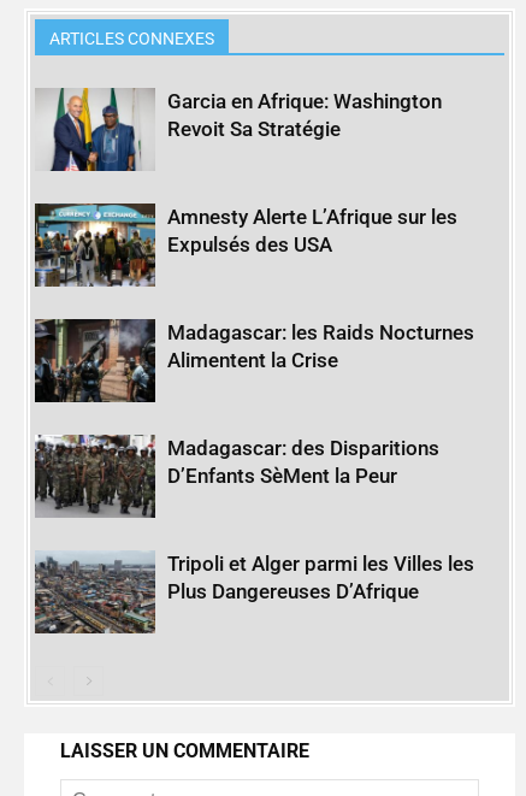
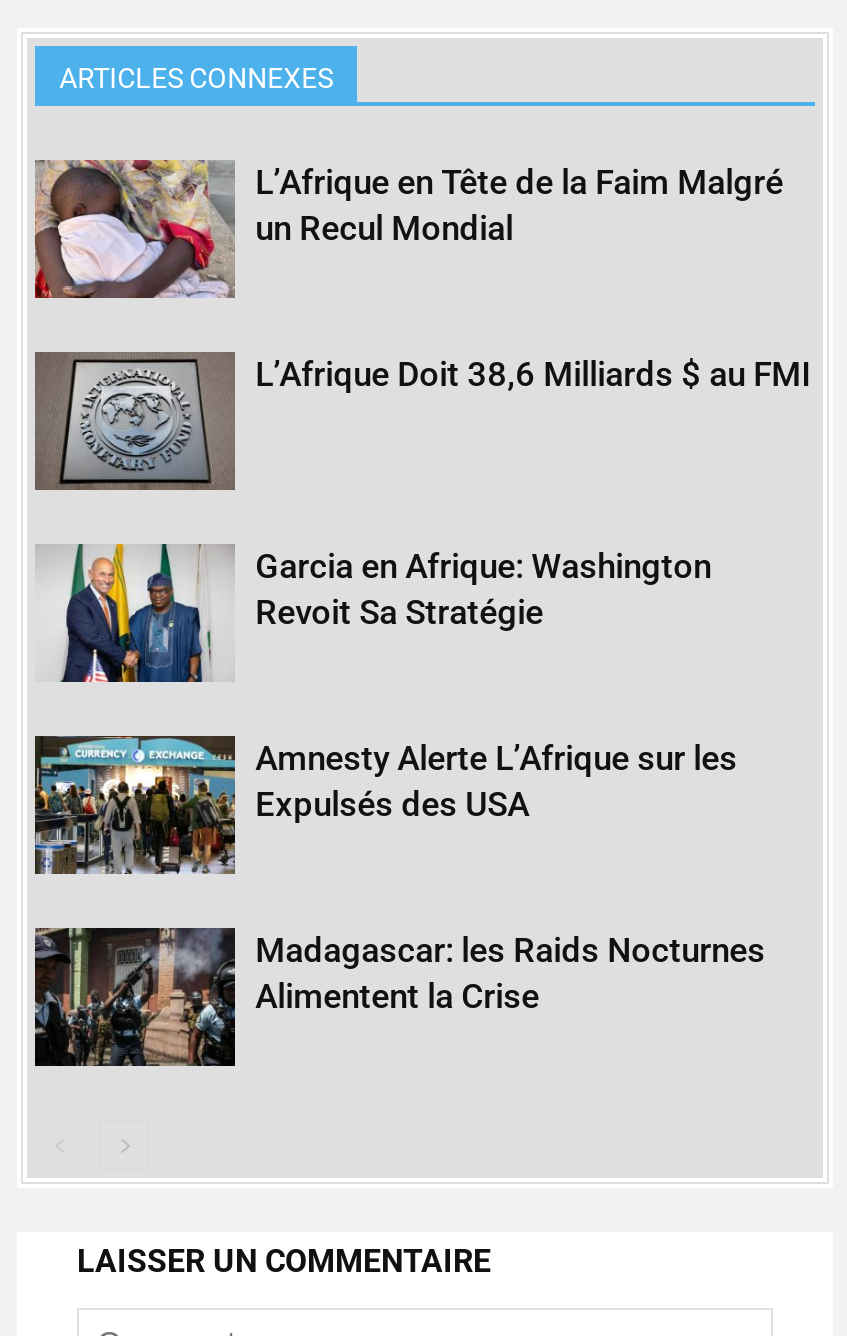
none -> [33,158,783,300] [image] | L’Afrique en Tête de la Faim Malgré | un Recul Mondial
none -> [35,352,811,492] [image] | L’Afrique Doit 38,6 Milliards $ au FMI
moved [35,87,474,372] -> [35,542,765,1016]: [image] | Garcia en Afrique: Washington | Revoit Sa Stratégie | Amnesty Alerte L’Afrique sur les | Expulsés des USA | Madagascar: les Raids Nocturnes | Alimentent la Crise
[35,435,439,518] [image] | Madagascar: des Disparitions | D’Enfants SèMent la Peur -> none
[34,550,474,633] [image] | Tripoli et Alger parmi les Villes les | Plus Dangereuses D’Afrique -> none

